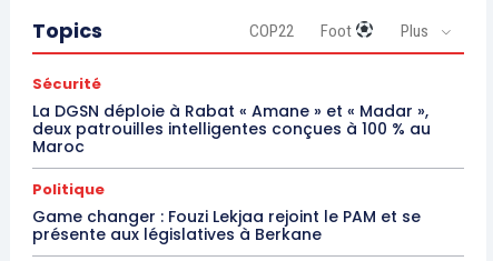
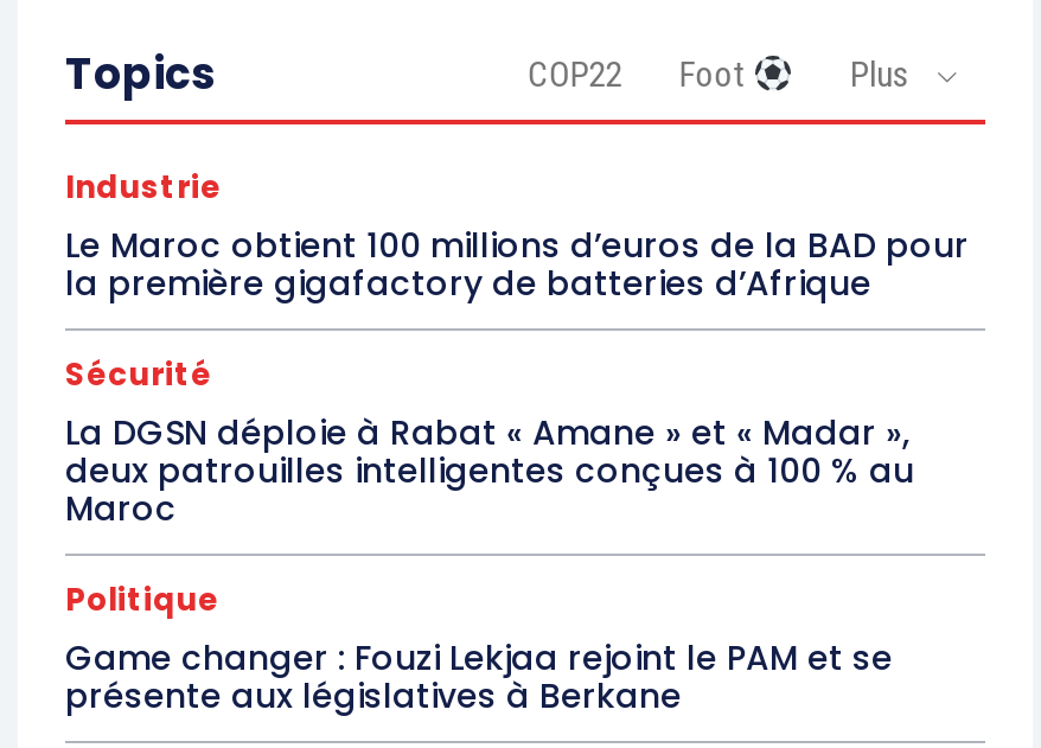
none -> [65,165,969,307] Industrie | Le Maroc obtient 100 millions d’euros de la BAD pour | la première gigafactory de batteries d’Afrique

